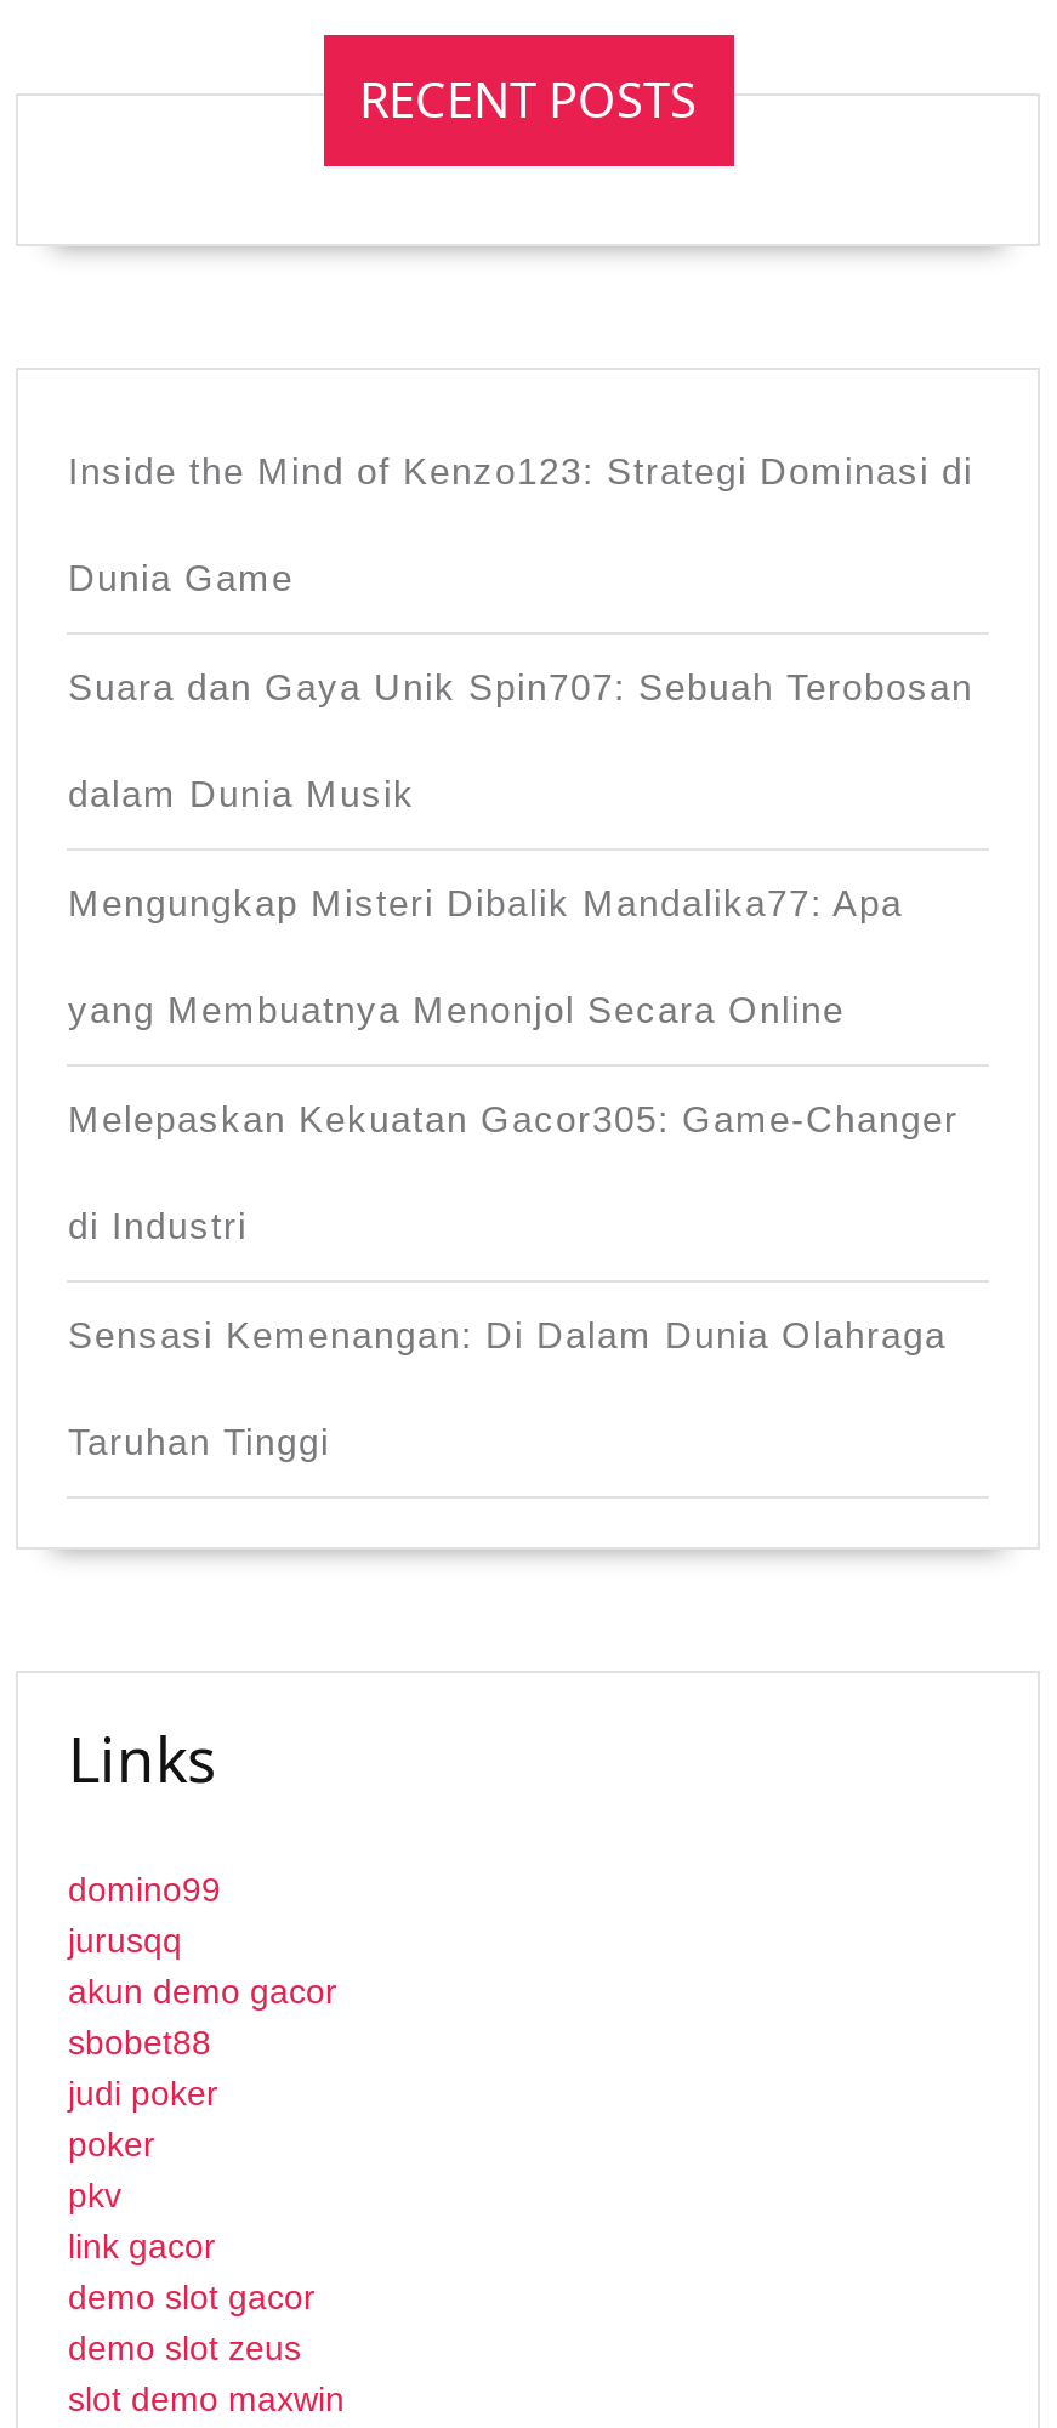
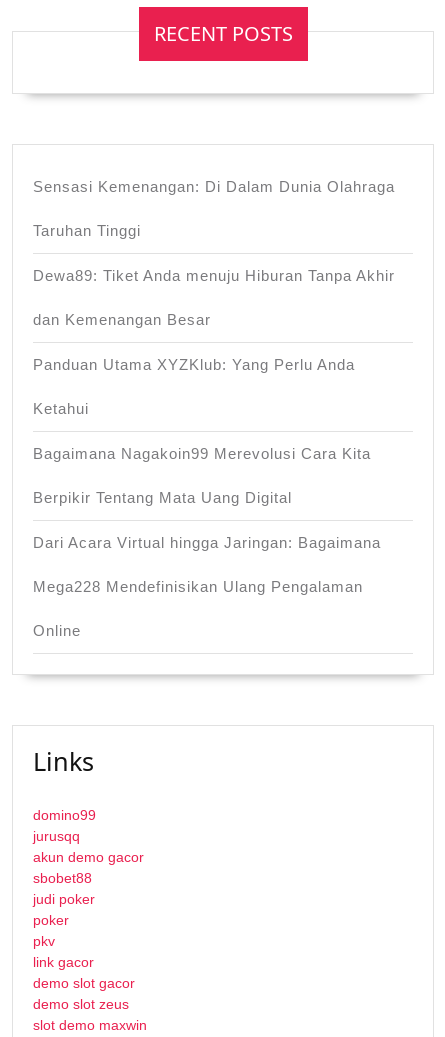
[68,450,973,1246] Inside the Mind of Kenzo123: Strategi Dominasi di | Dunia Game | Suara dan Gaya Unik Spin707: Sebuah Terobosan | dalam Dunia Musik | Mengungkap Misteri Dibalik Mandalika77: Apa | yang Membuatnya Menonjol Secara Online | Melepaskan Kekuatan Gacor305: Game-Changer | di Industri -> none
moved [68,1314,946,1462] -> [33,178,395,239]: Sensasi Kemenangan: Di Dalam Dunia Olahraga | Taruhan Tinggi
none -> [33,267,395,639] Dewa89: Tiket Anda menuju Hiburan Tanpa Akhir | dan Kemenangan Besar | Panduan Utama XYZKlub: Yang Perlu Anda | Ketahui | Bagaimana Nagakoin99 Merevolusi Cara Kita | Berpikir Tentang Mata Uang Digital | Dari Acara Virtual hingga Jaringan: Bagaimana | Mega228 Mendefinisikan Ulang Pengalaman | Online

